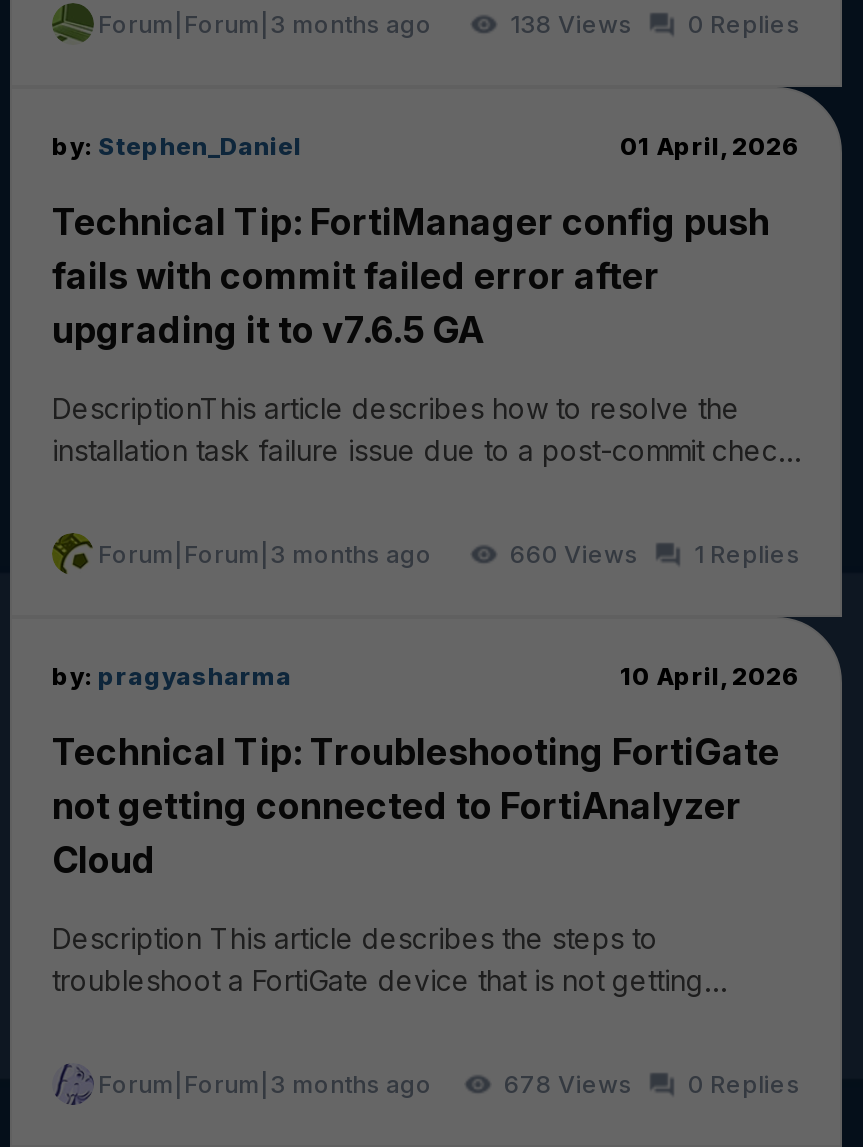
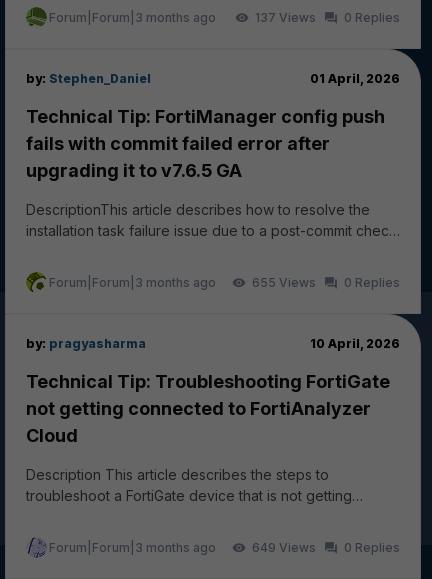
[510,9,552,39] 138 -> [255,10,276,25] 137
[510,539,558,569] 660 -> [252,275,276,290] 655
[694,539,704,569] 1 -> [344,275,352,290] 0
[504,1069,552,1099] 678 -> [252,540,276,555] 649

